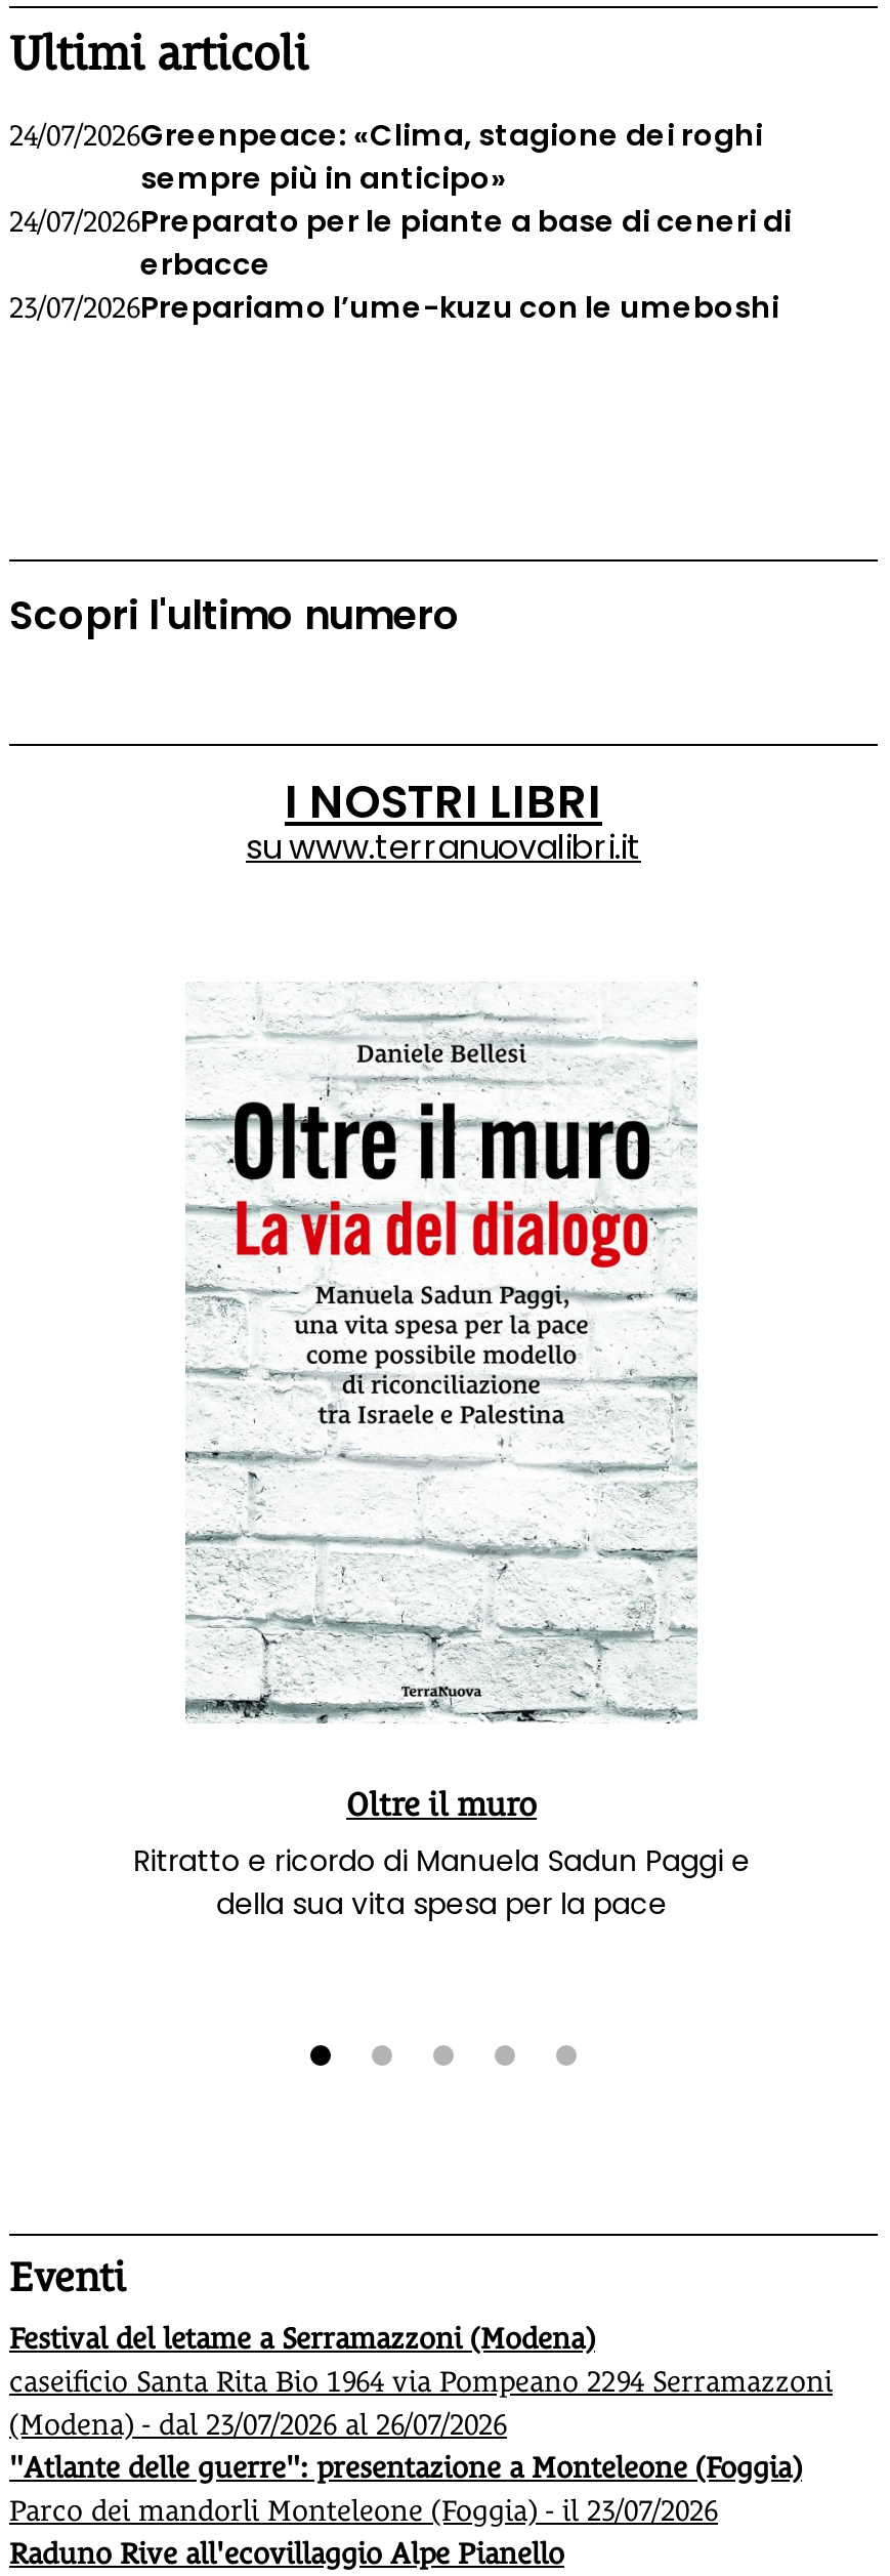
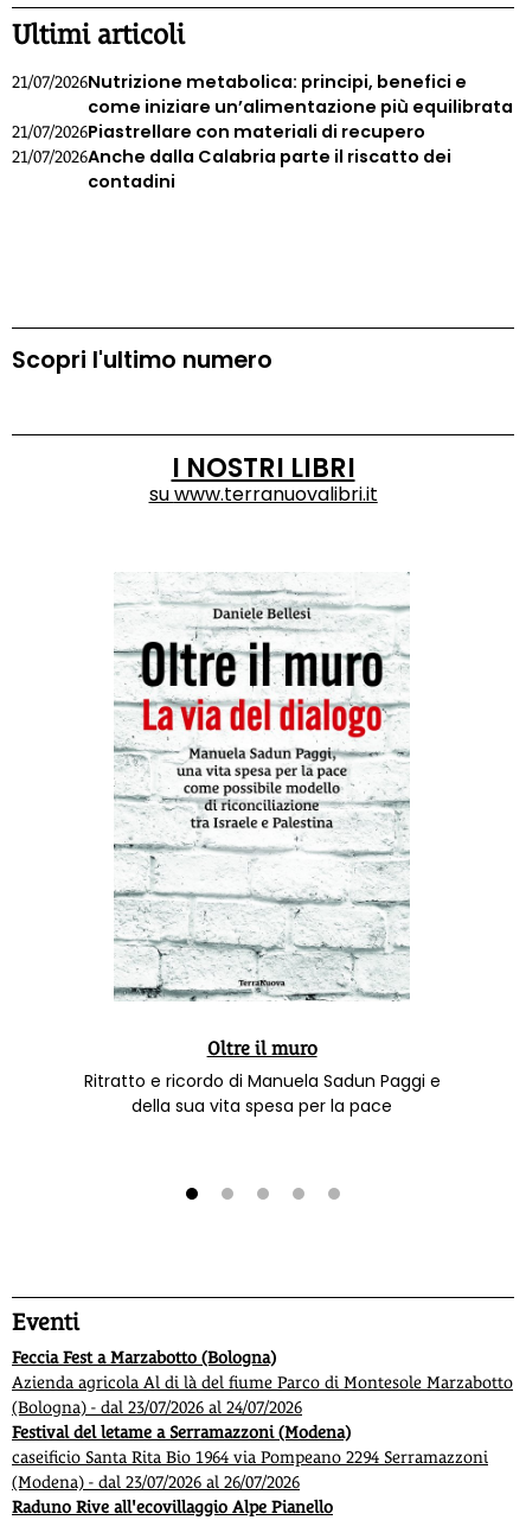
[9,114,792,327] 24/07/2026Greenpeace: «Clima, stagione dei roghi | sempre più in anticipo» | 24/07/2026Preparato per le piante a base di ceneri di | erbacce | 23/07/2026Prepariamo l’ume-kuzu con le umeboshi -> [12,70,513,193] 21/07/2026Nutrizione metabolica: principi, benefici e | come iniziare un’alimentazione più equilibrata | 21/07/2026Piastrellare con materiali di recupero | 21/07/2026Anche dalla Calabria parte il riscatto dei | contadini
none -> [12,1348,513,1417] Feccia Fest a Marzabotto (Bologna) | Azienda agricola Al di là del fiume Parco di Montesole Marzabotto | (Bologna) - dal 23/07/2026 al 24/07/2026
moved [9,2322,833,2441] -> [12,1423,488,1491]: Festival del letame a Serramazzoni (Modena) | caseificio Santa Rita Bio 1964 via Pompeano 2294 Serramazzoni | (Modena) - dal 23/07/2026 al 26/07/2026
[9,2451,802,2527] "Atlante delle guerre": presentazione a Monteleone (Foggia) | Parco dei mandorli Monteleone (Foggia) - il 23/07/2026 -> none

